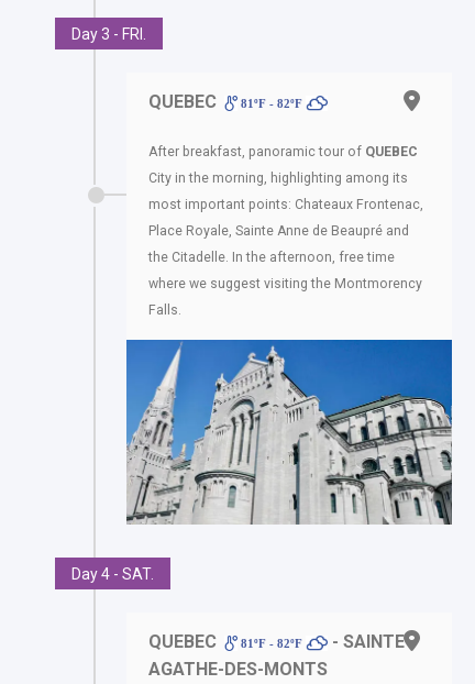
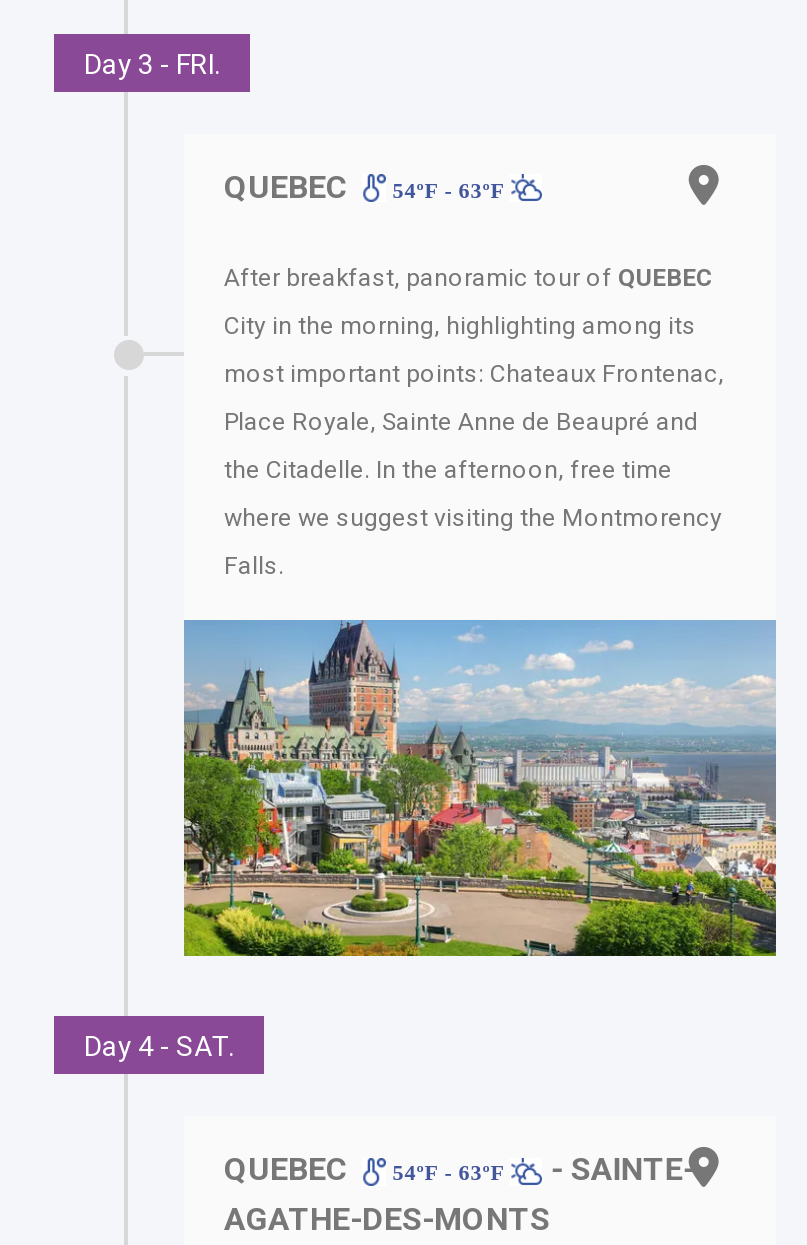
[148,91,306,112] QUEBEC 81ºF - 82ºF -> [224,167,510,205] QUEBEC 54ºF - 63ºF
[125,340,453,526] [image] -> [182,621,776,959] [image]
[148,632,411,652] QUEBEC 81ºF - 82ºF - SAINTE- -> [224,1150,695,1188] QUEBEC 54ºF - 63ºF - SAINTE-

